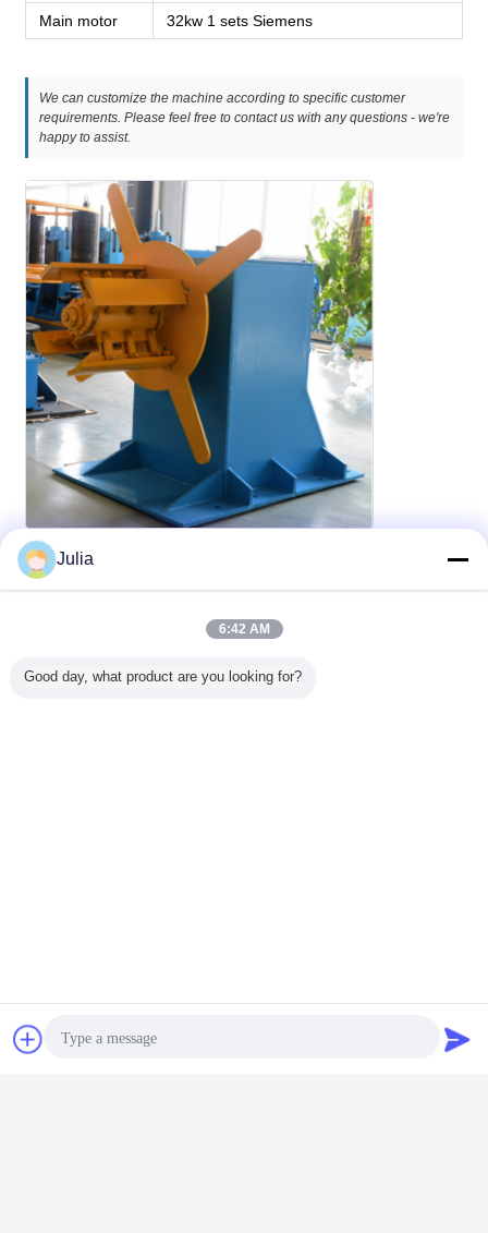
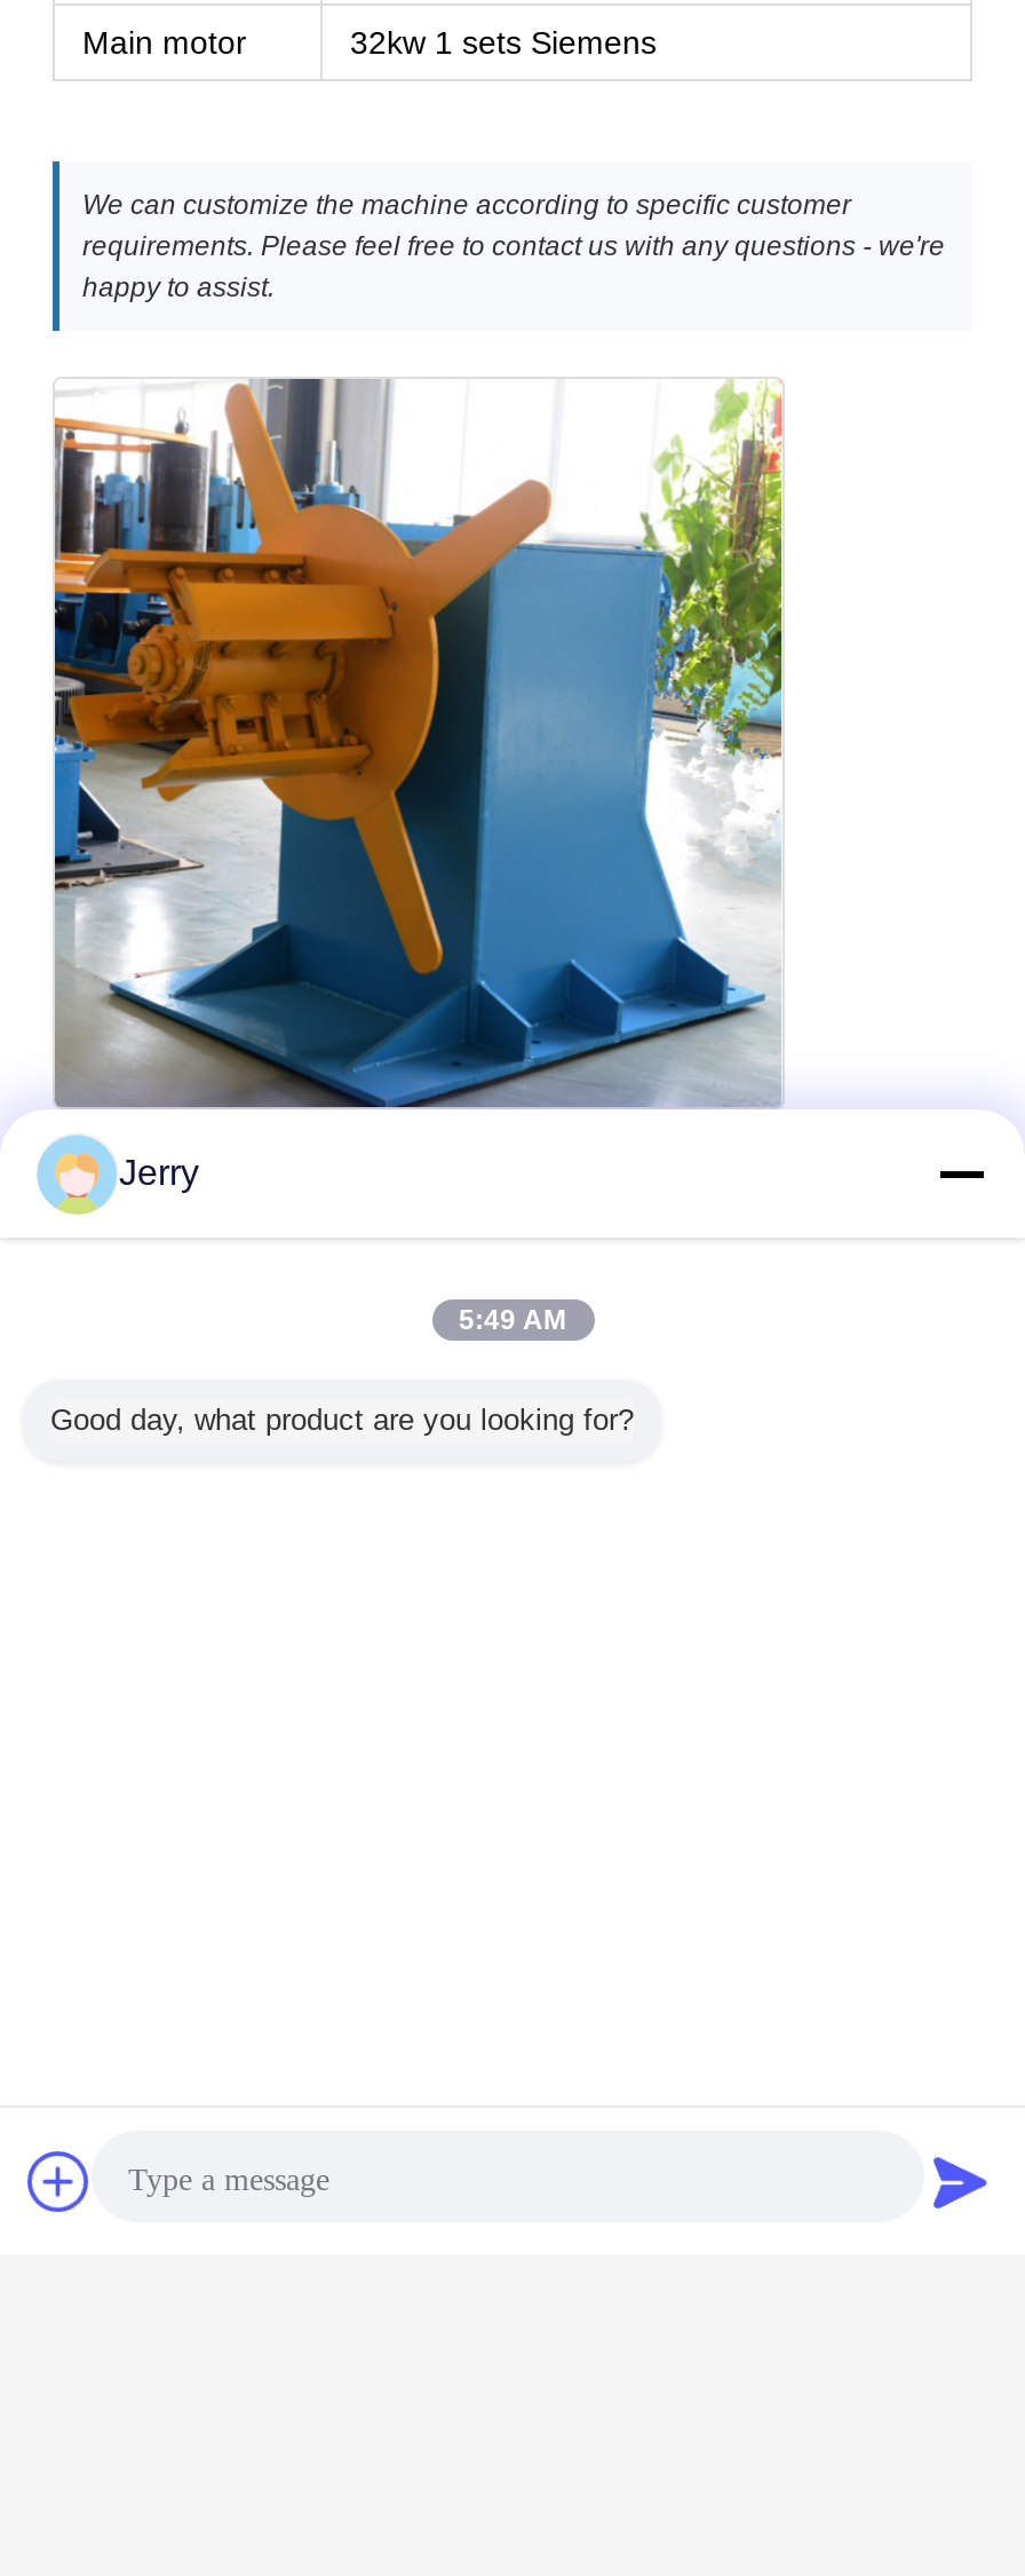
[57,549,94,568] Julia -> [119,1153,199,1192] Jerry
[218,621,270,637] 6:42 AM -> [459,1304,566,1336] 5:49 AM

